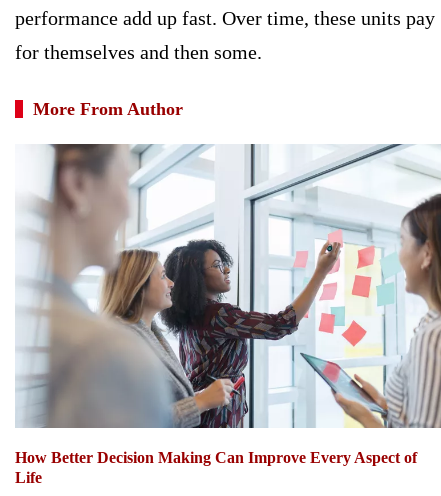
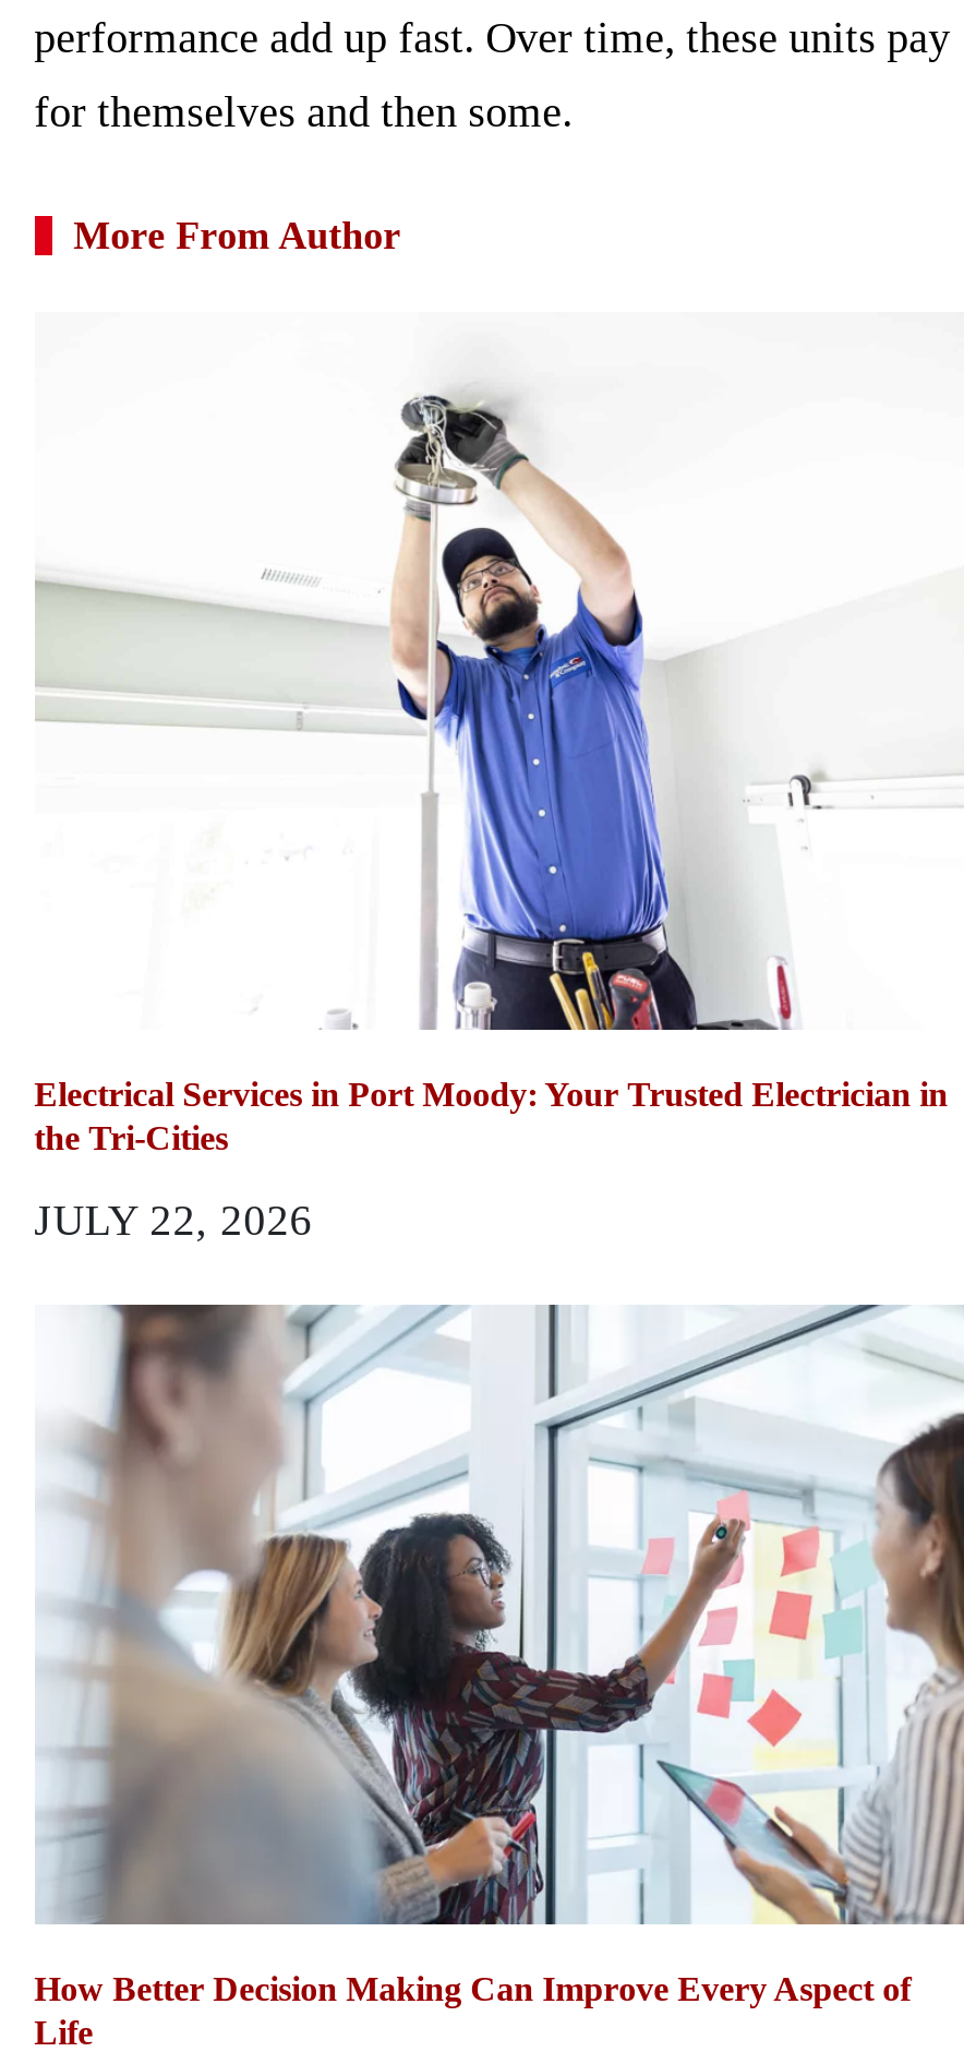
none -> [34,391,948,1243] [image] | Electrical Services in Port Moody: Your Trusted Electrician in | the Tri-Cities | JULY 22, 2026

